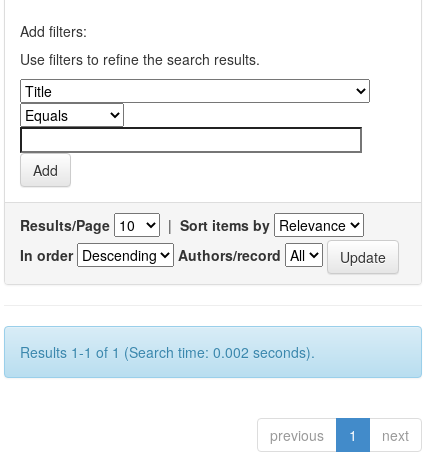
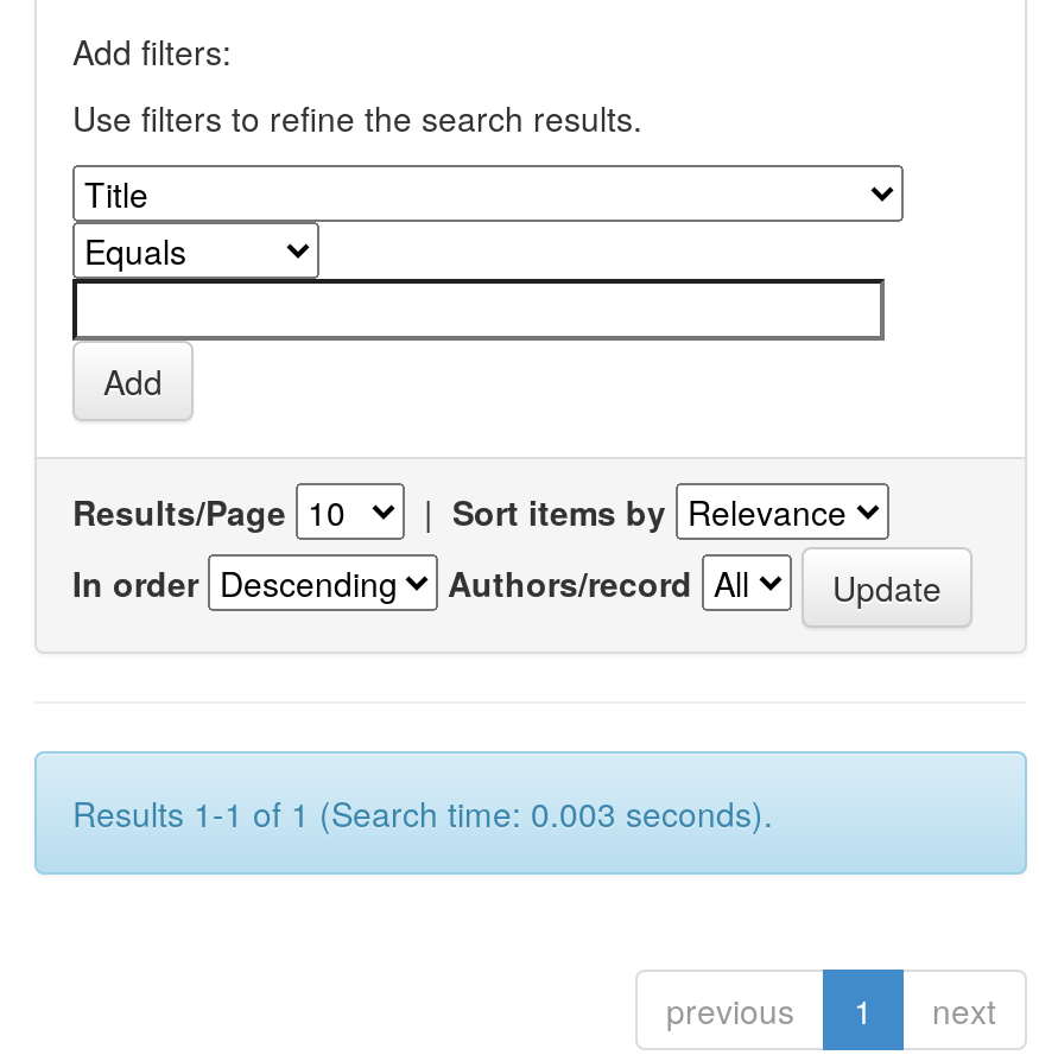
[20,342,315,362] Results 1-1 of 1 (Search time: 0.002 seconds). -> [72,789,773,837] Results 1-1 of 1 (Search time: 0.003 seconds).

